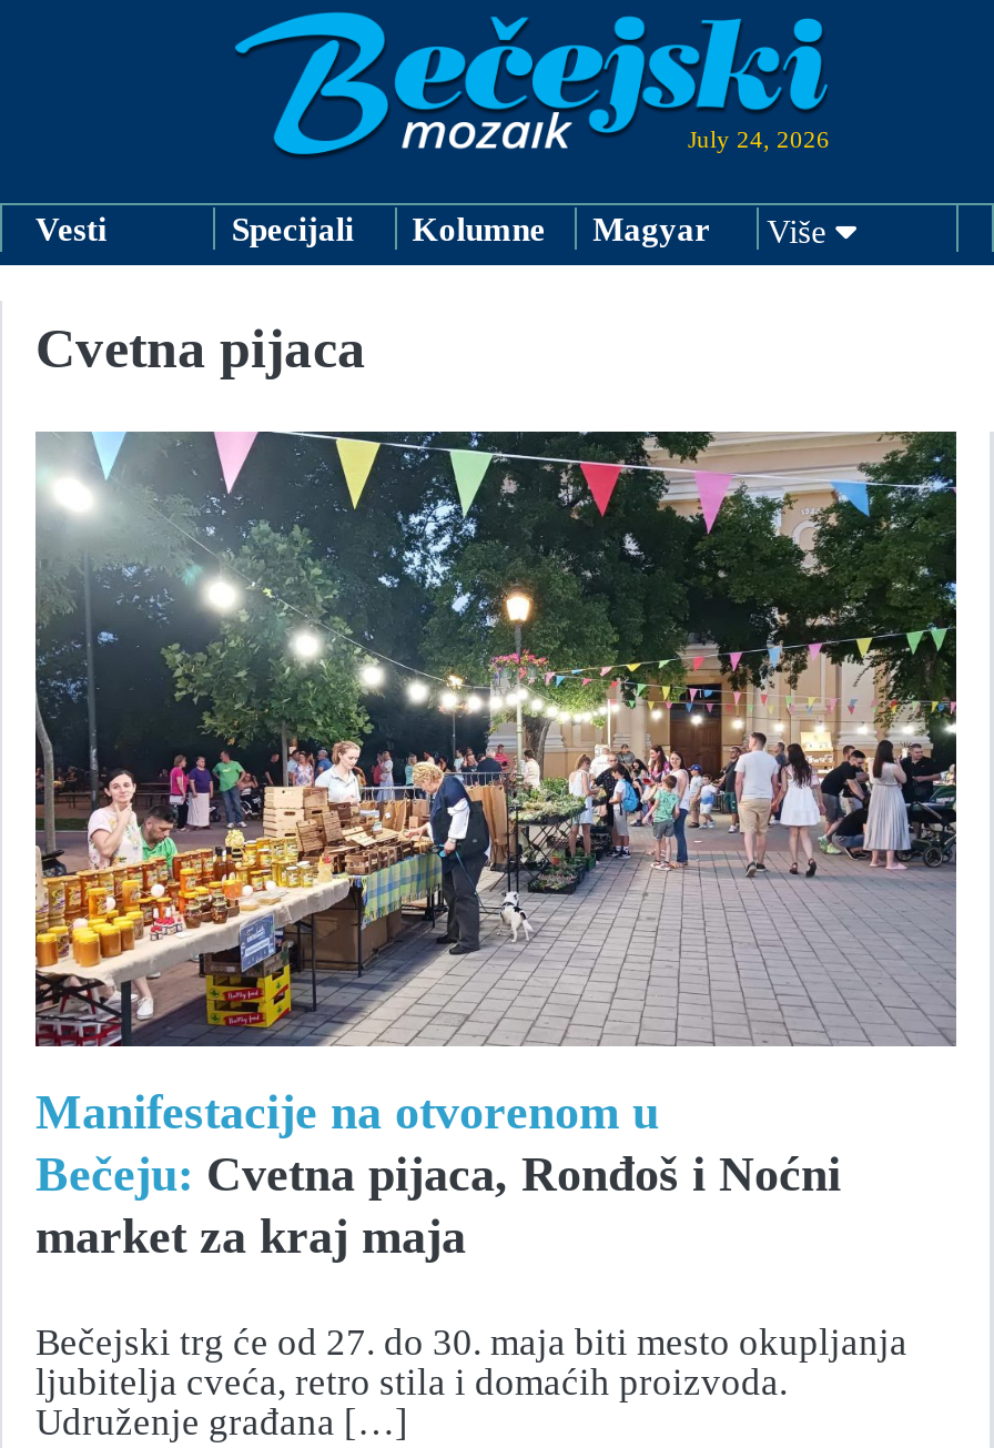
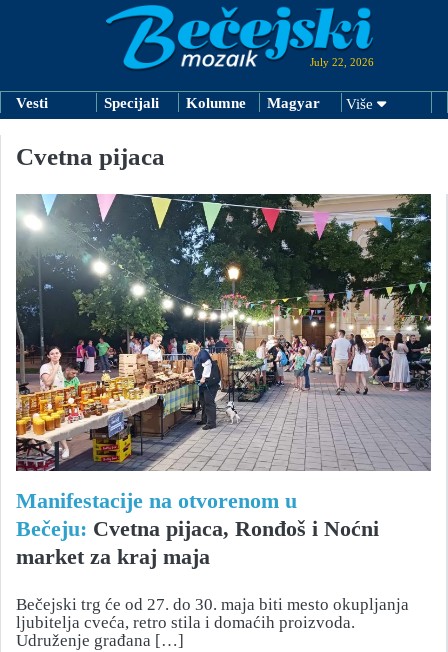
[688,124,830,151] July 24, 2026 -> [310,56,374,68] July 22, 2026

